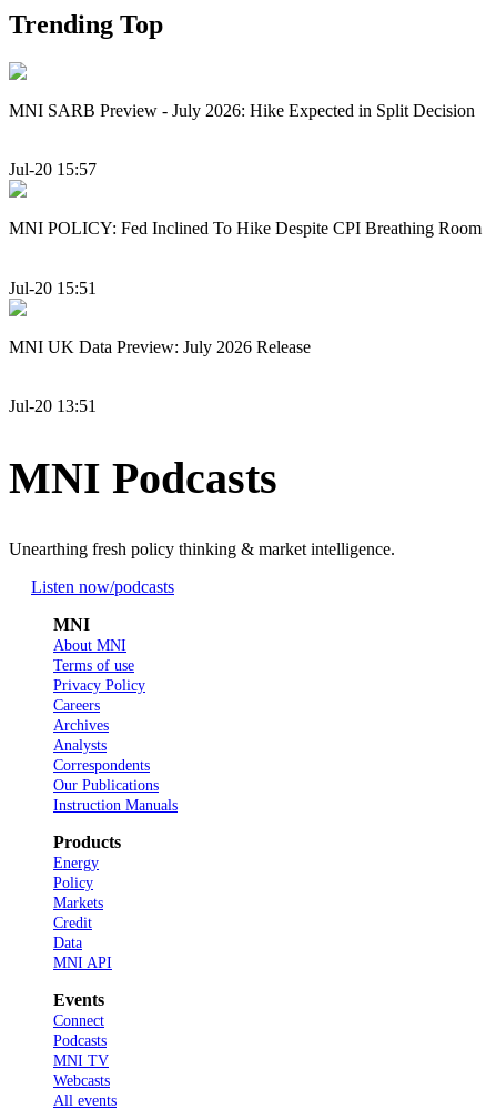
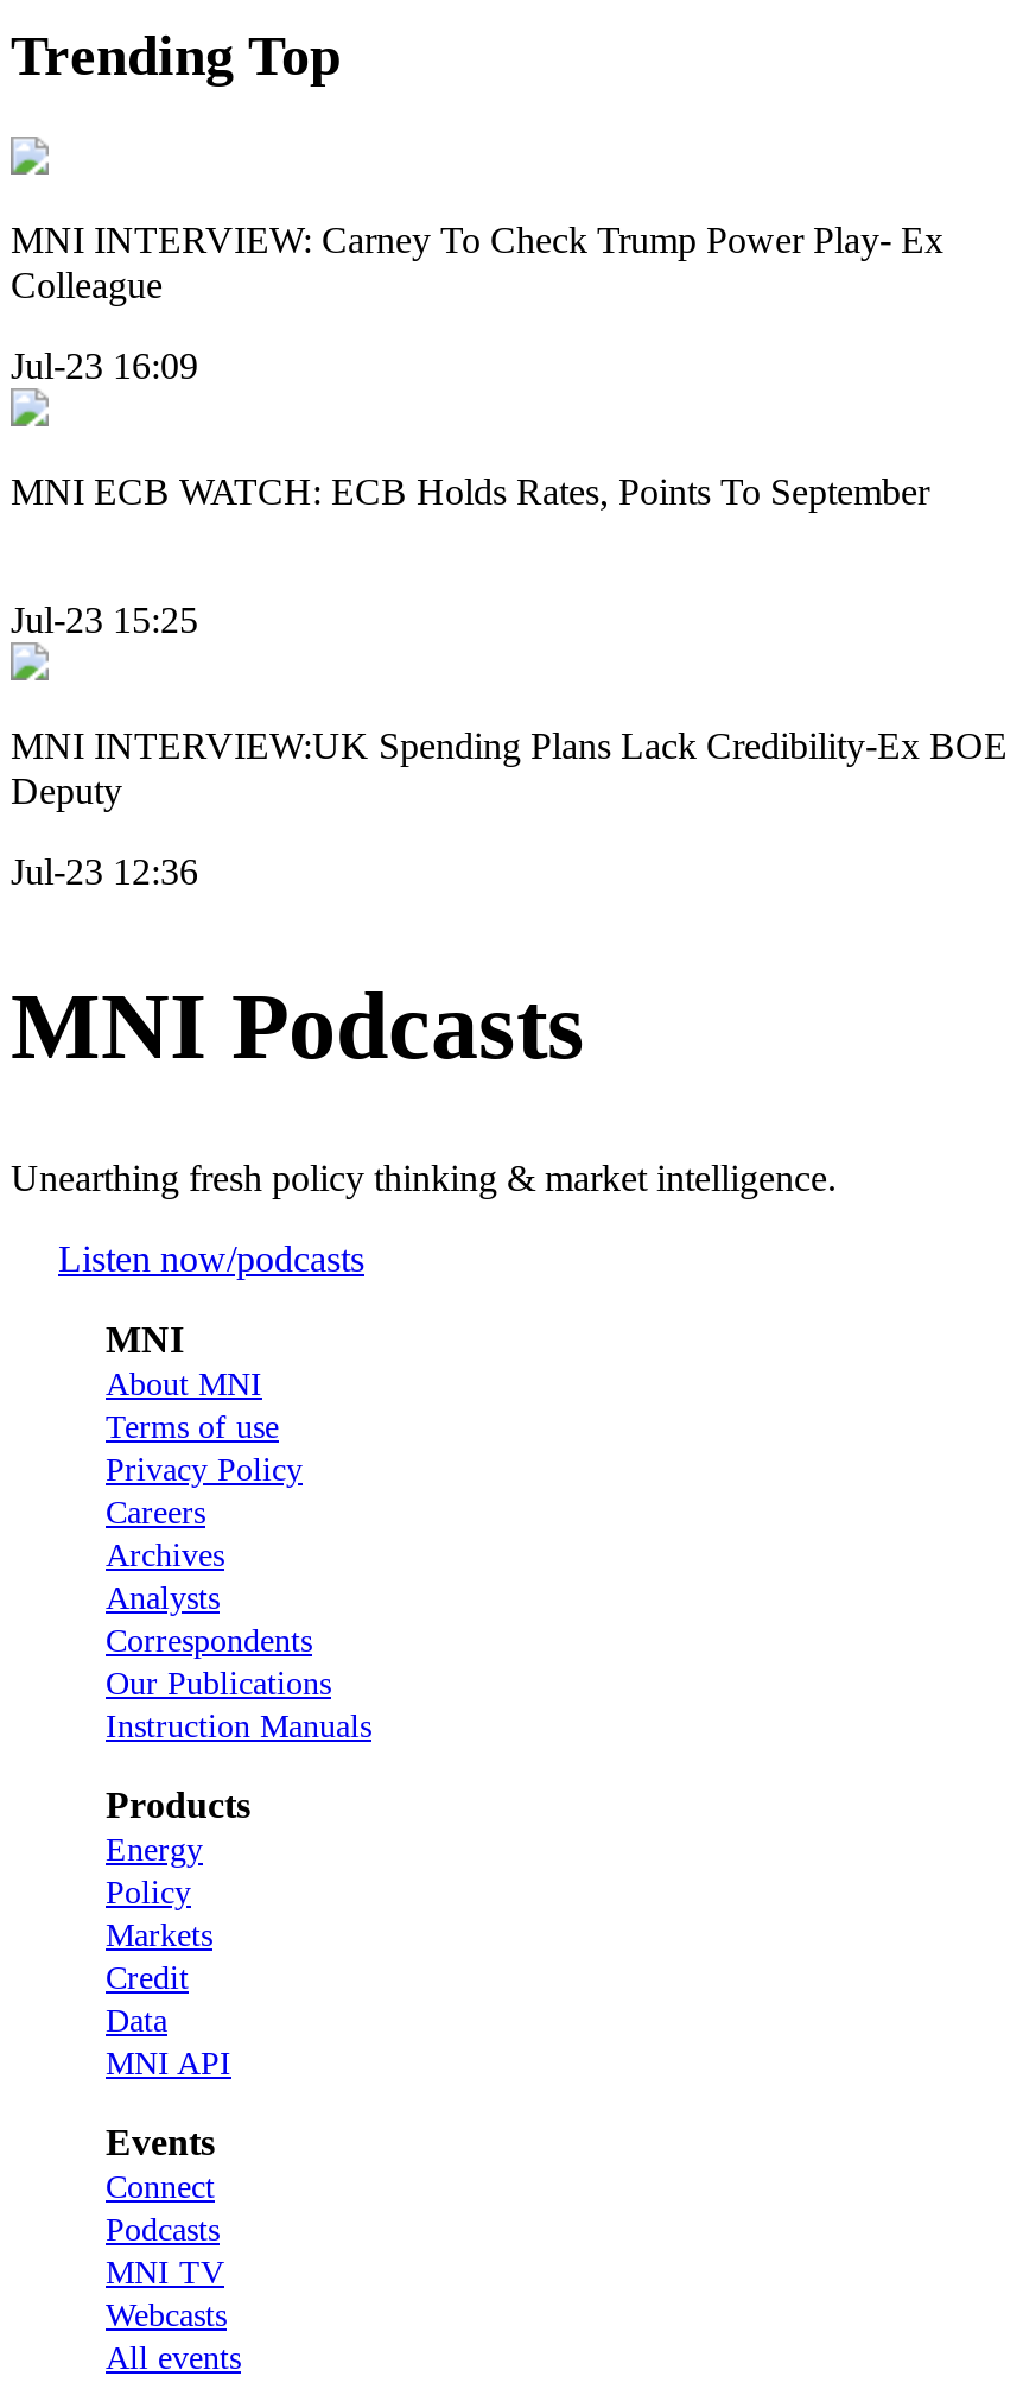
[9,101,475,120] MNI SARB Preview - July 2026: Hike Expected in Split Decision -> [11,219,943,305] MNI INTERVIEW: Carney To Check Trump Power Play- Ex | Colleague
[9,160,97,179] Jul-20 15:57 -> [11,346,198,386] Jul-23 16:09
[9,219,482,238] MNI POLICY: Fed Inclined To Hike Despite CPI Breathing Room -> [11,472,929,512] MNI ECB WATCH: ECB Holds Rates, Points To September
[9,278,97,297] Jul-20 15:51 -> [11,599,198,639] Jul-23 15:25
[9,337,311,356] MNI UK Data Preview: July 2026 Release -> [11,725,1008,810] MNI INTERVIEW:UK Spending Plans Lack Credibility-Ex BOE | Deputy
[9,396,97,415] Jul-20 13:51 -> [11,851,198,892] Jul-23 12:36

